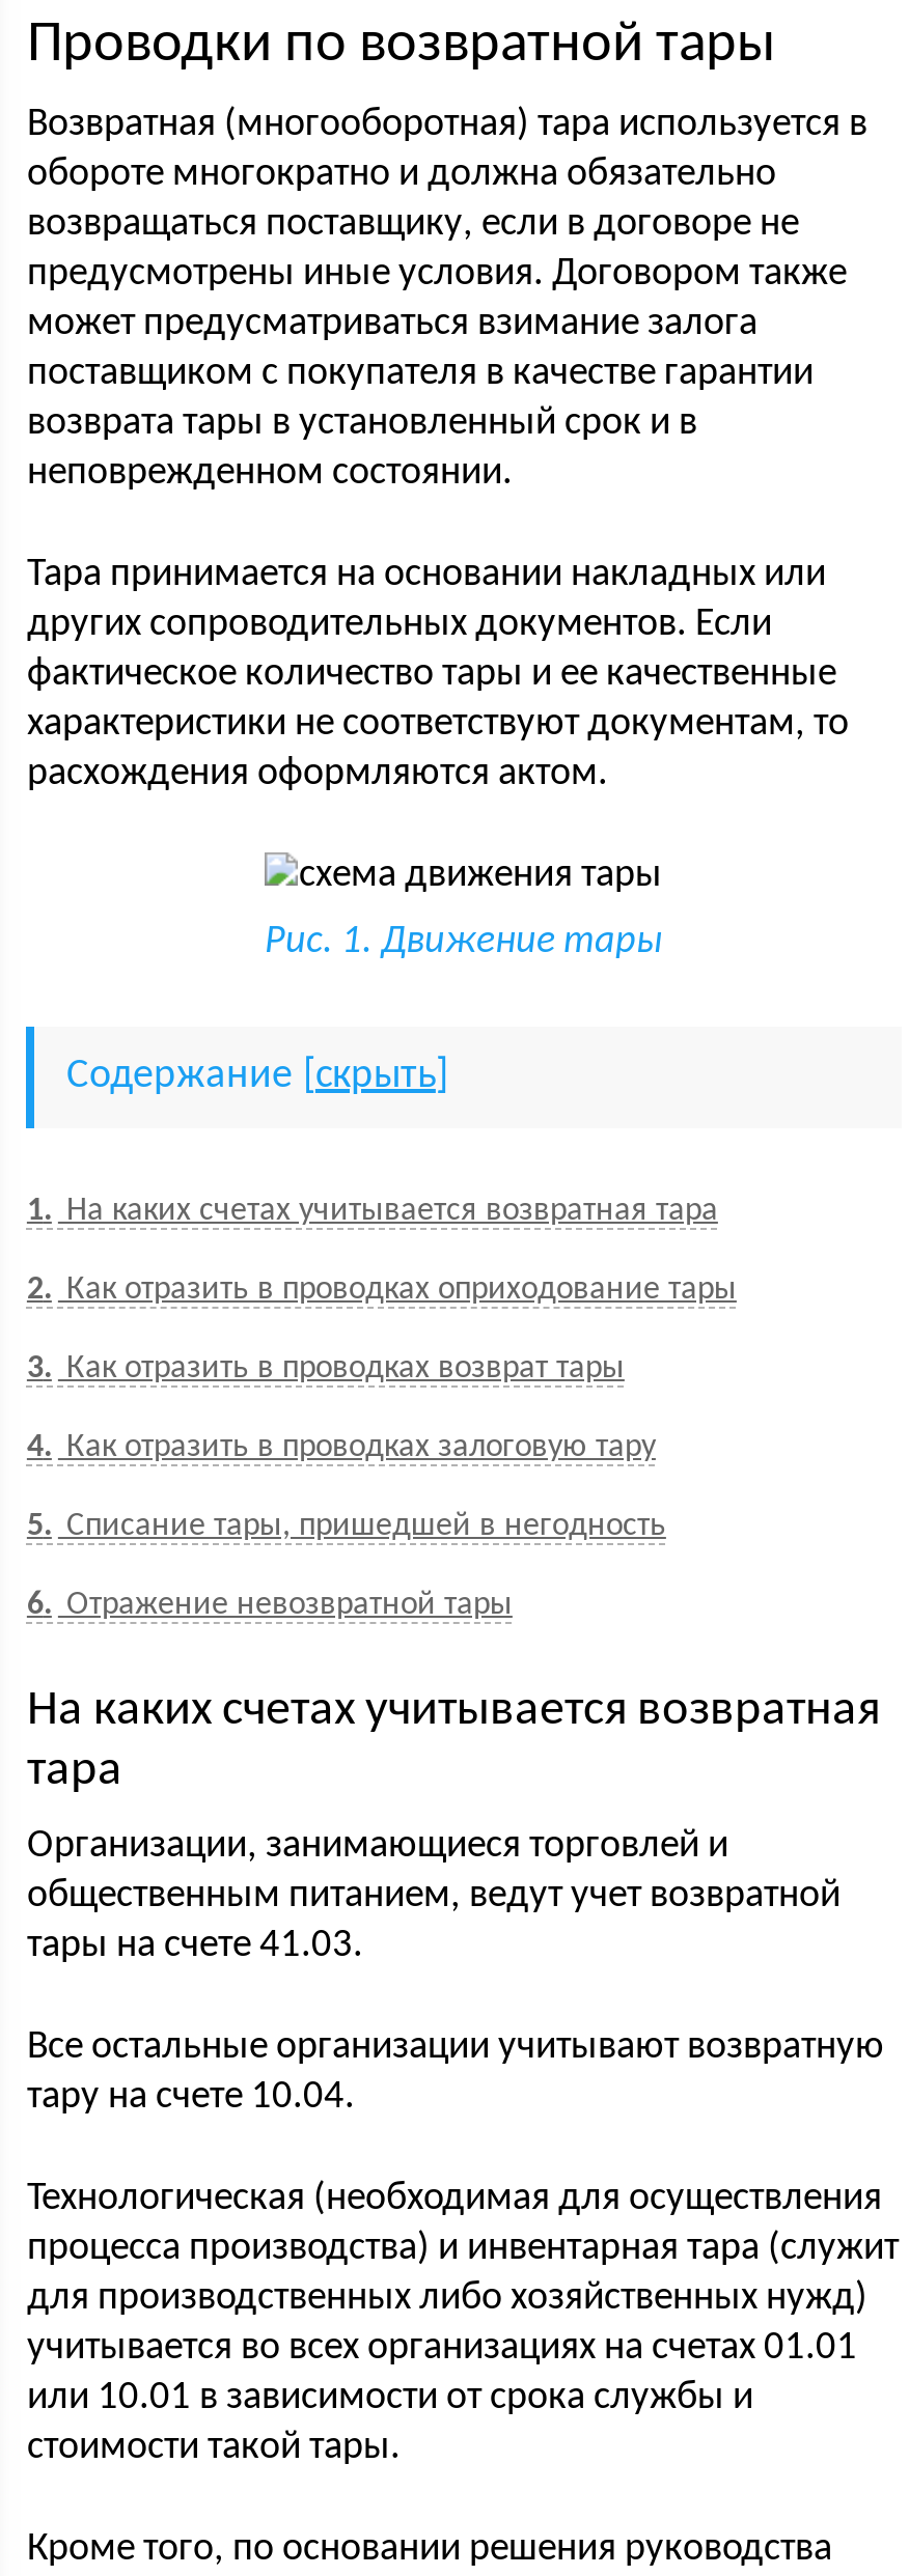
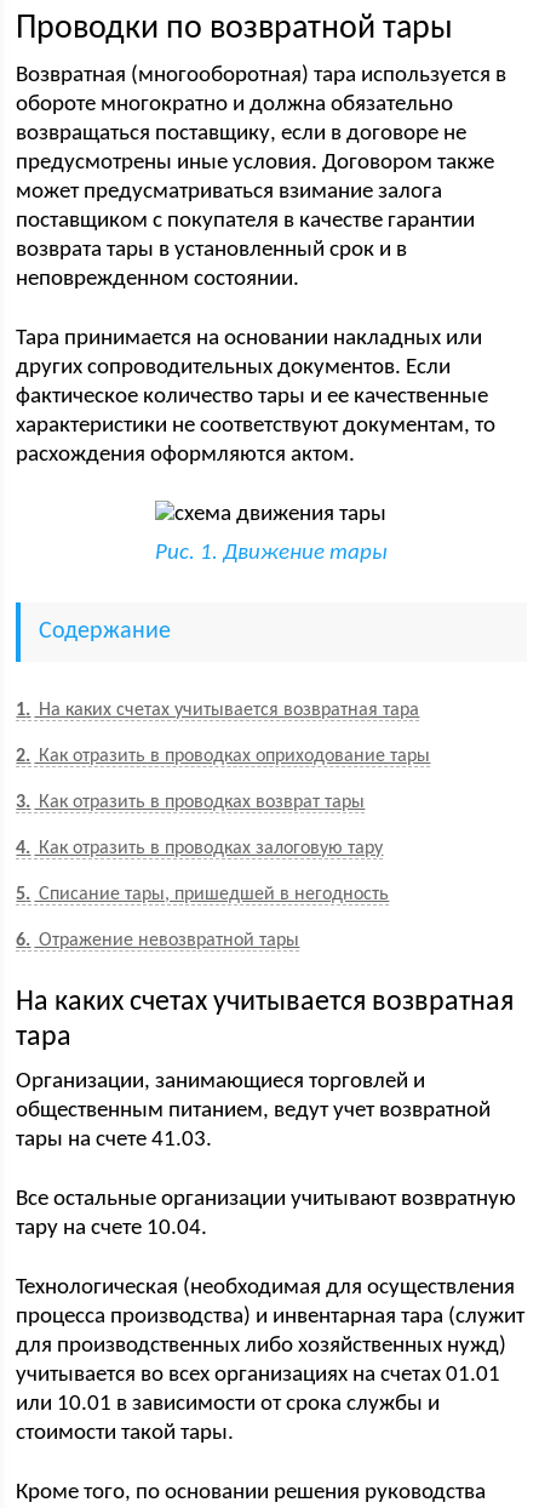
[66,1056,448,1097] Содержание [скрыть] -> [39,619,171,644] Содержание

